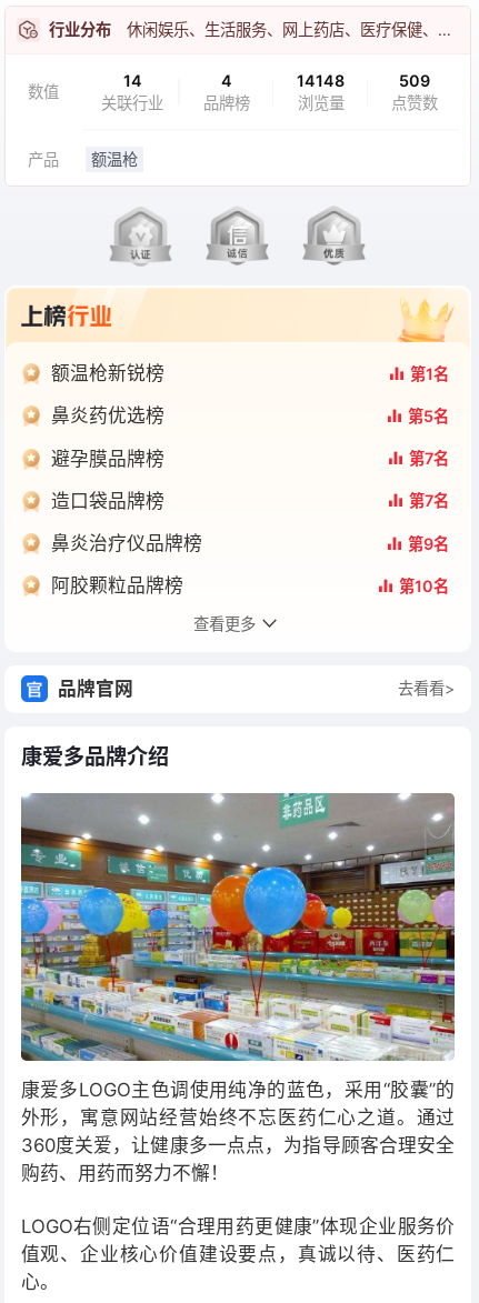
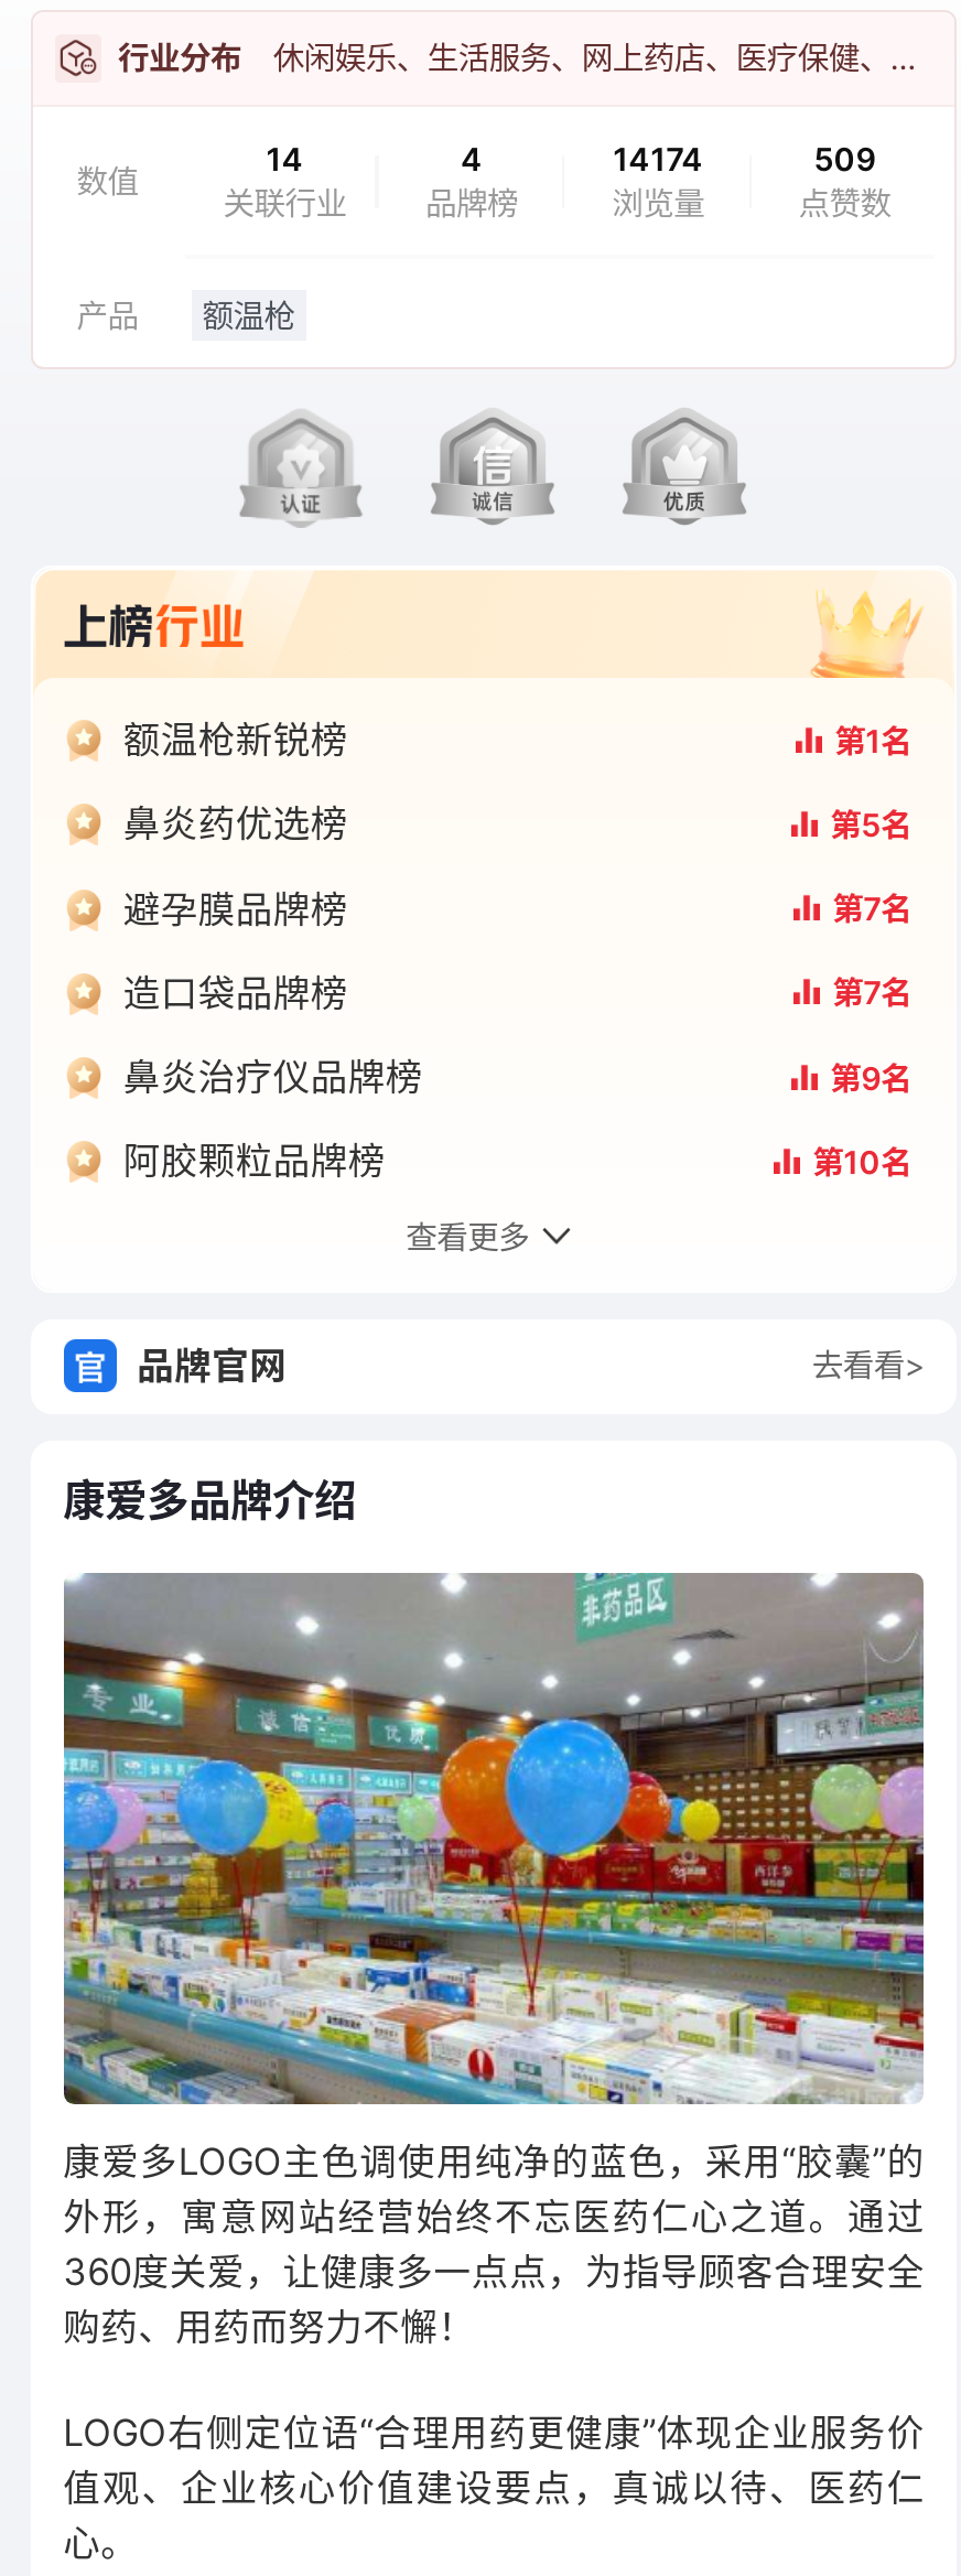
[297,71,345,90] 14148 -> [613,140,703,178] 14174

